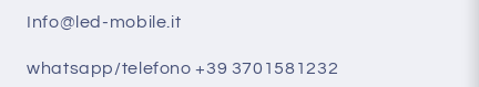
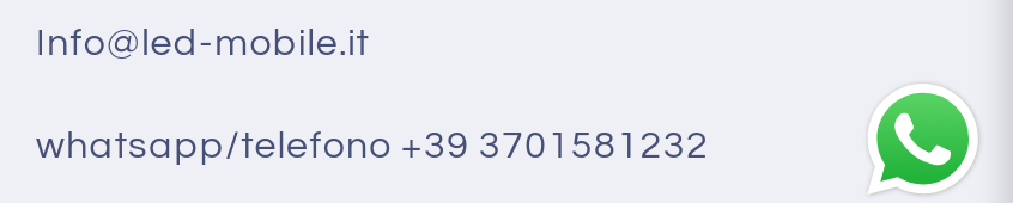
none -> [874,92,970,187] [image]

